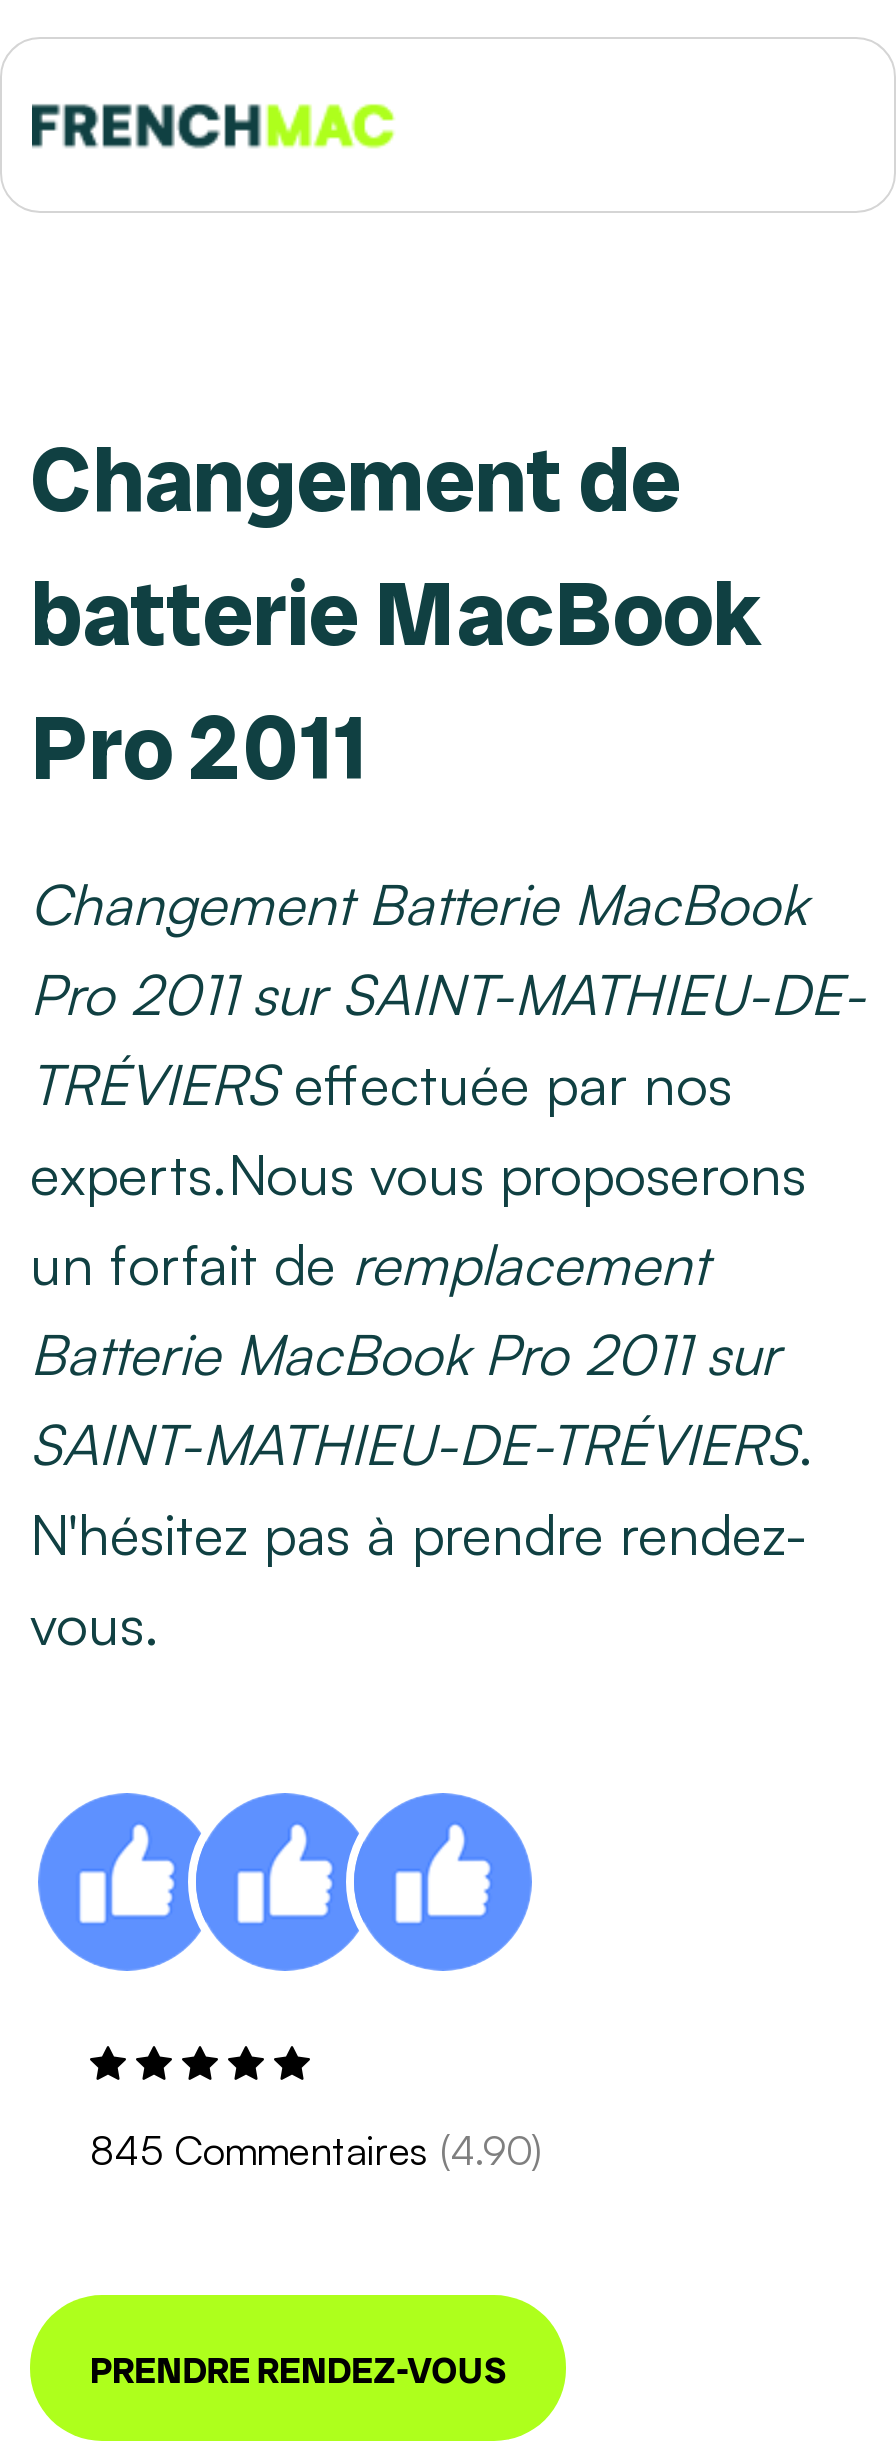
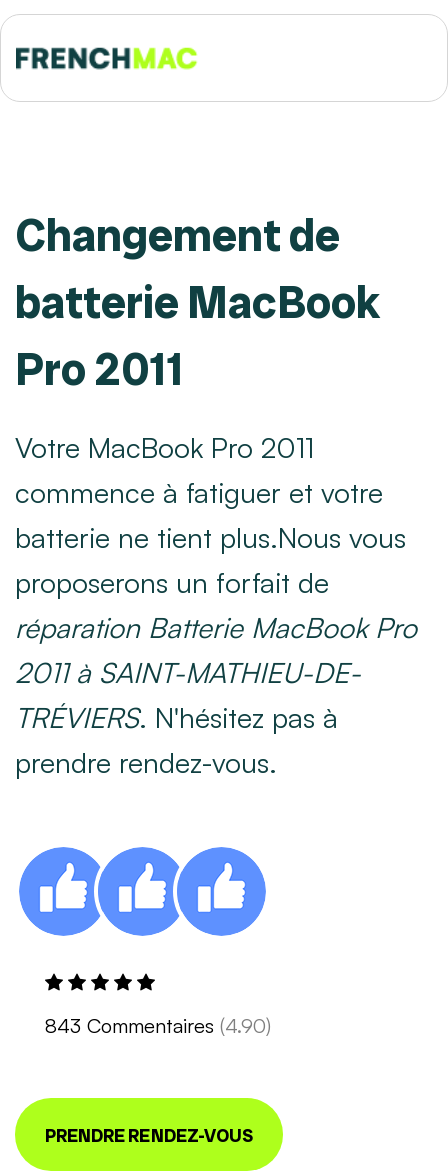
[30,868,866,1658] Changement Batterie MacBook | Pro 2011 sur SAINT-MATHIEU-DE- | TRÉVIERS effectuée par nos | experts.Nous vous proposerons | un forfait de remplacement | Batterie MacBook Pro 2011 sur | SAINT-MATHIEU-DE-TRÉVIERS. | N'hésitez pas à prendre rendez- | vous. -> [15,430,417,780] Votre MacBook Pro 2011 | commence à fatiguer et votre | batterie ne tient plus.Nous vous | proposerons un forfait de | réparation Batterie MacBook Pro | 2011 à SAINT-MATHIEU-DE- | TRÉVIERS. N'hésitez pas à | prendre rendez-vous.
[90,2124,542,2174] 845 Commentaires (4.90) -> [45,1013,271,1038] 843 Commentaires (4.90)

